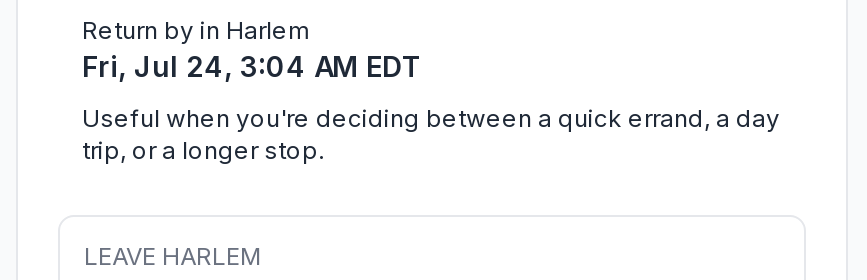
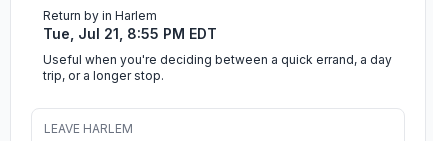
[82,49,422,83] Fri, Jul 24, 3:04 AM EDT -> [43,25,217,42] Tue, Jul 21, 8:55 PM EDT

